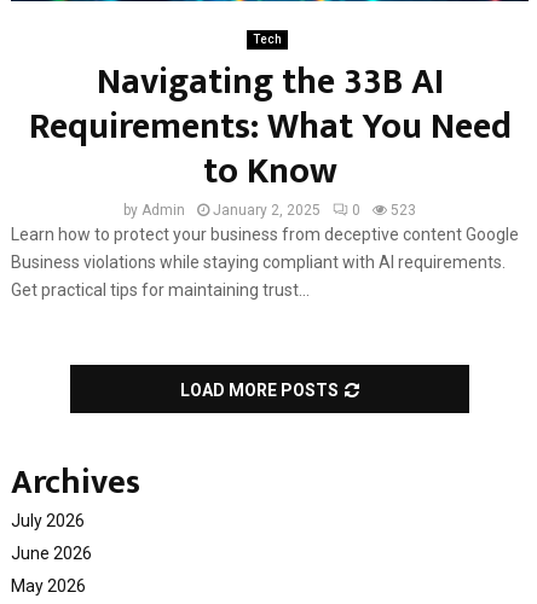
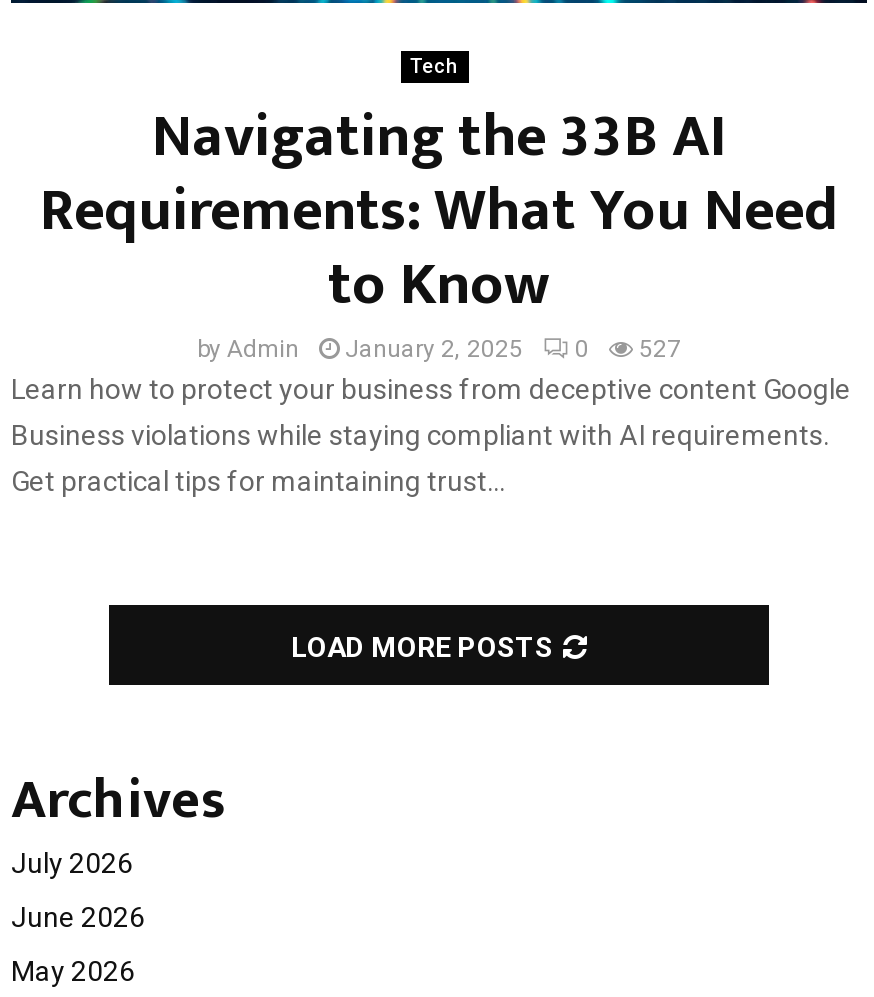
[123,202,416,219] by Admin January 2, 2025 0 523 -> [197,335,681,363] by Admin January 2, 2025 0 527

